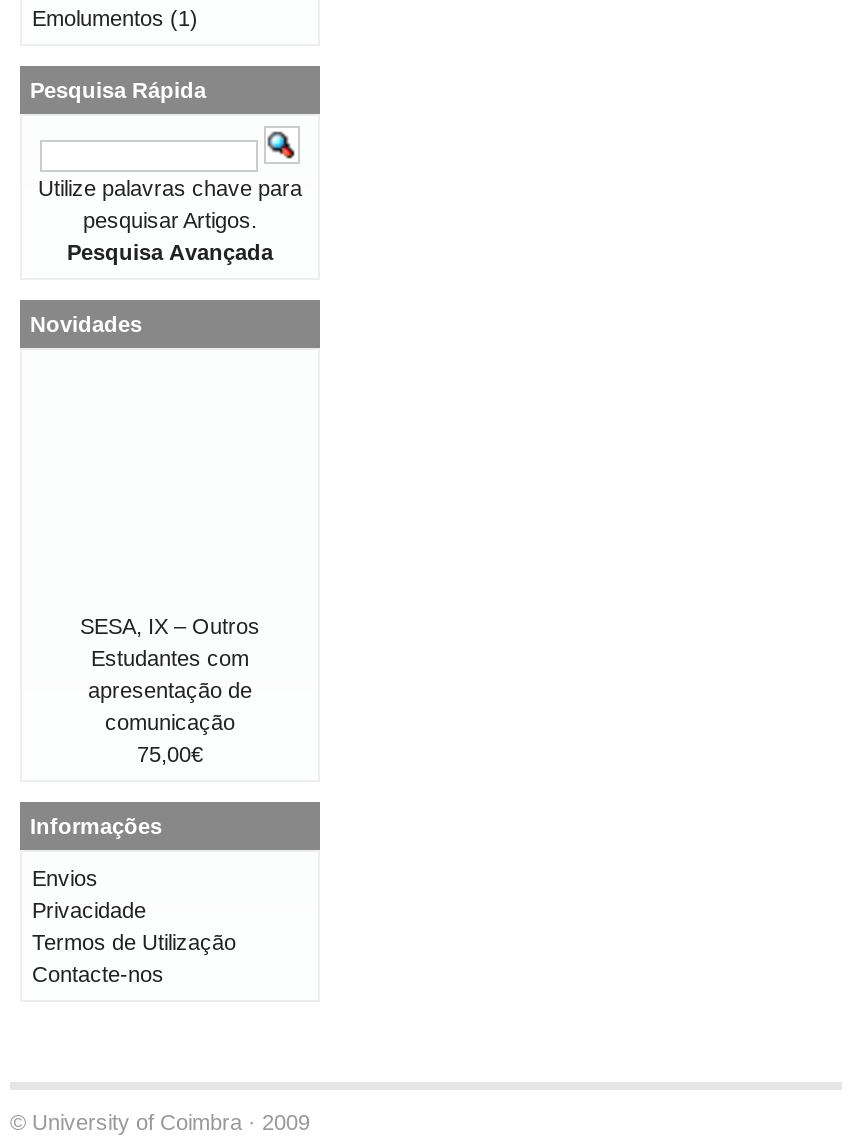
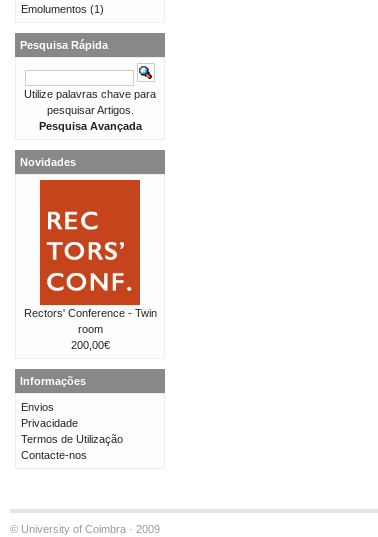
none -> [39,179,141,268] [image]
[80,614,260,766] SESA, IX – Outros | Estudantes com | apresentação de | comunicação | 75,00€ -> [23,307,156,351] Rectors' Conference - Twin | room | 200,00€

